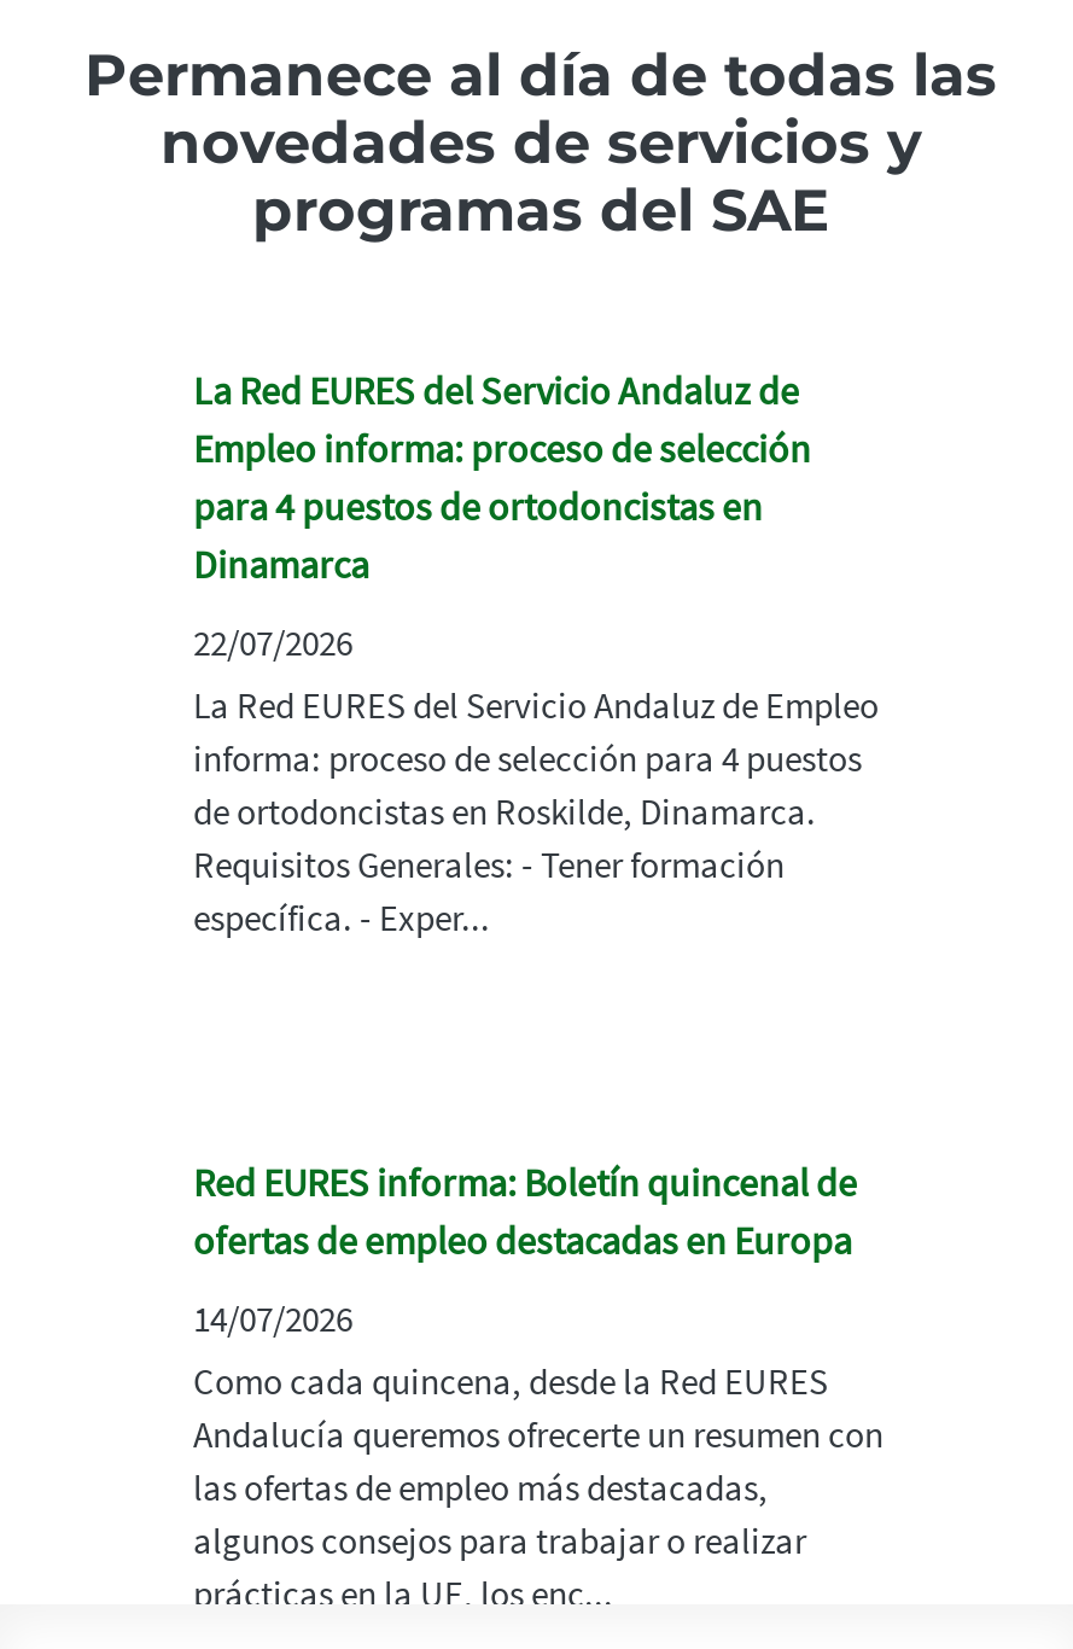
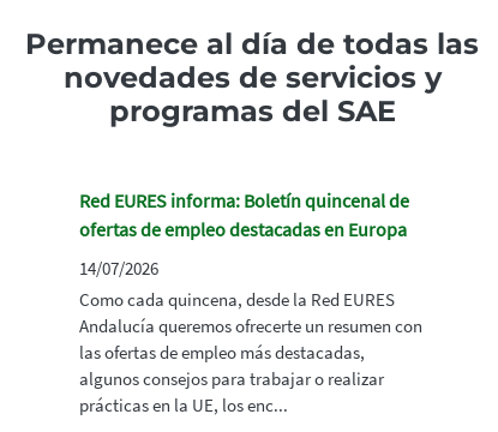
[193,366,879,940] La Red EURES del Servicio Andaluz de | Empleo informa: proceso de selección | para 4 puestos de ortodoncistas en | Dinamarca | 22/07/2026 | La Red EURES del Servicio Andaluz de Empleo | informa: proceso de selección para 4 puestos | de ortodoncistas en Roskilde, Dinamarca. | Requisitos Generales: - Tener formación | específica. - Exper... -> none

